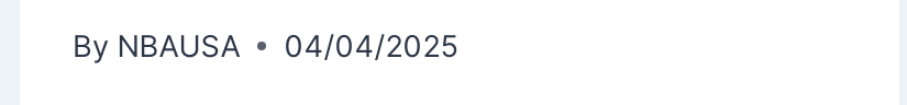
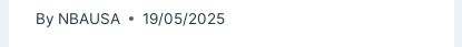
[73,28,458,63] By NBAUSA 04/04/2025 -> [36,9,225,27] By NBAUSA 19/05/2025

